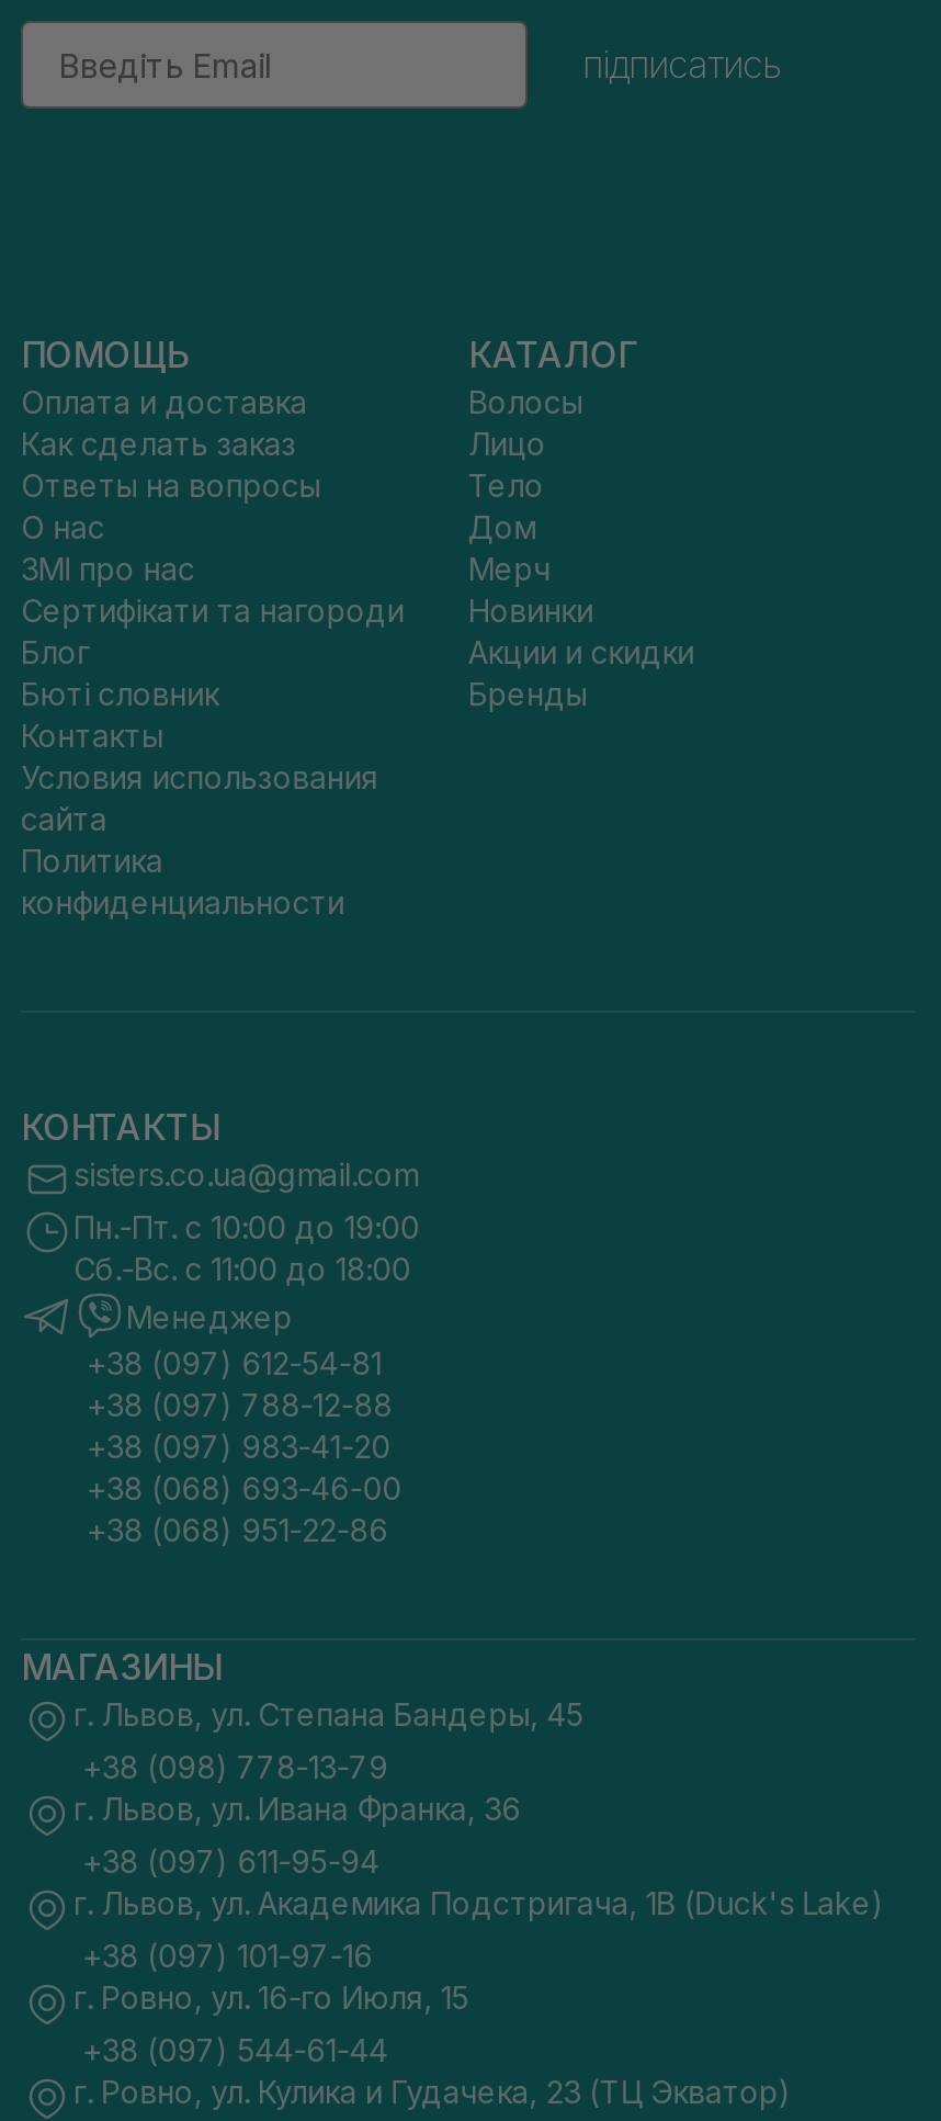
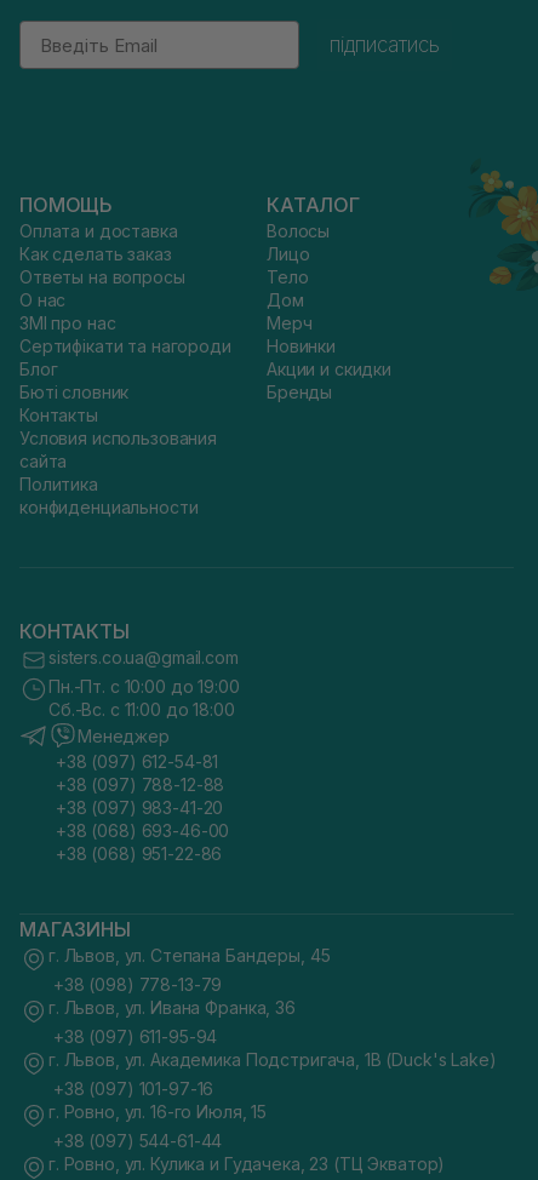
none -> [471,166,534,290] [image]

